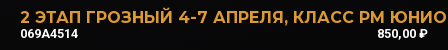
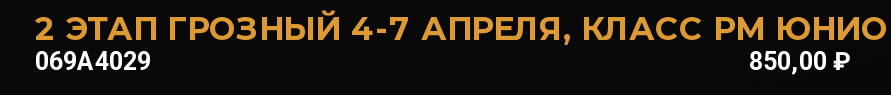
[20,26,78,41] 069A4514 -> [35,46,151,76] 069A4029

